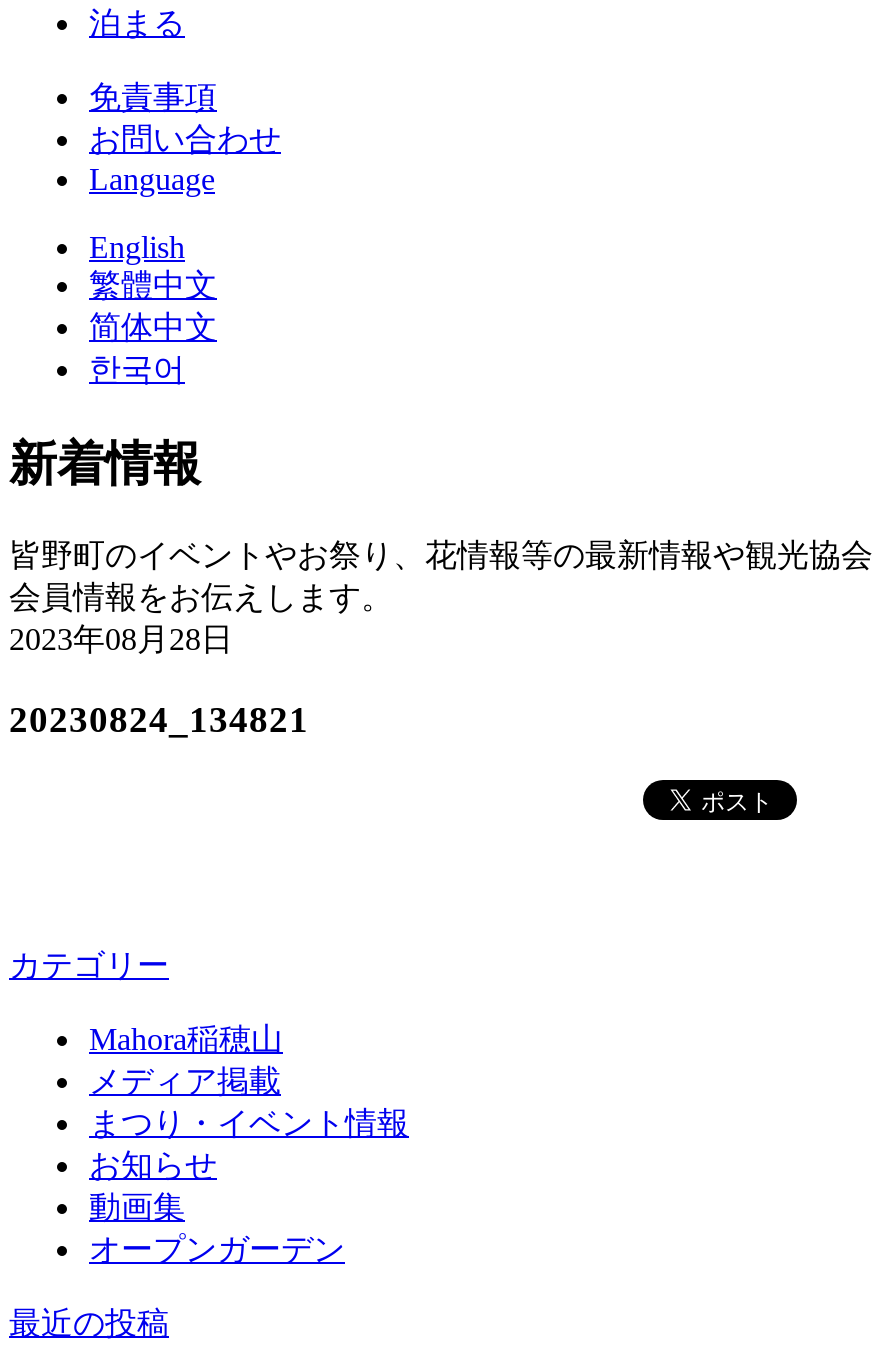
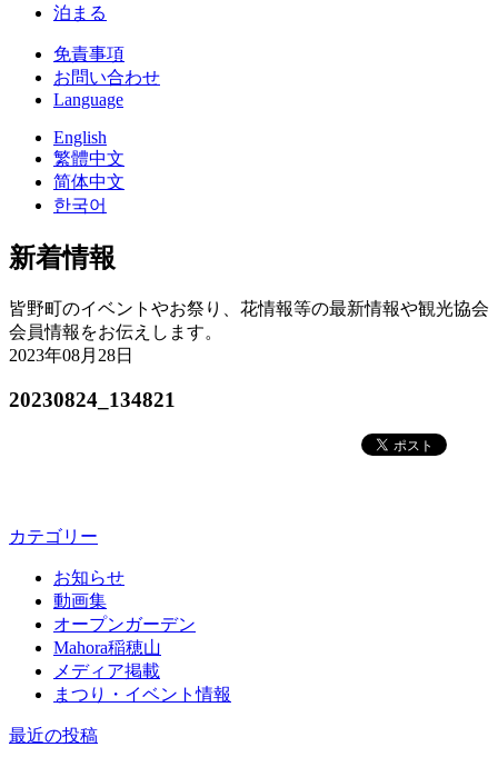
moved [89,1022,409,1140] -> [53,638,231,704]: Mahora稲穂山 | メディア掲載 | まつり・イベント情報
moved [89,1148,217,1224] -> [53,568,124,610]: お知らせ | 動画集

